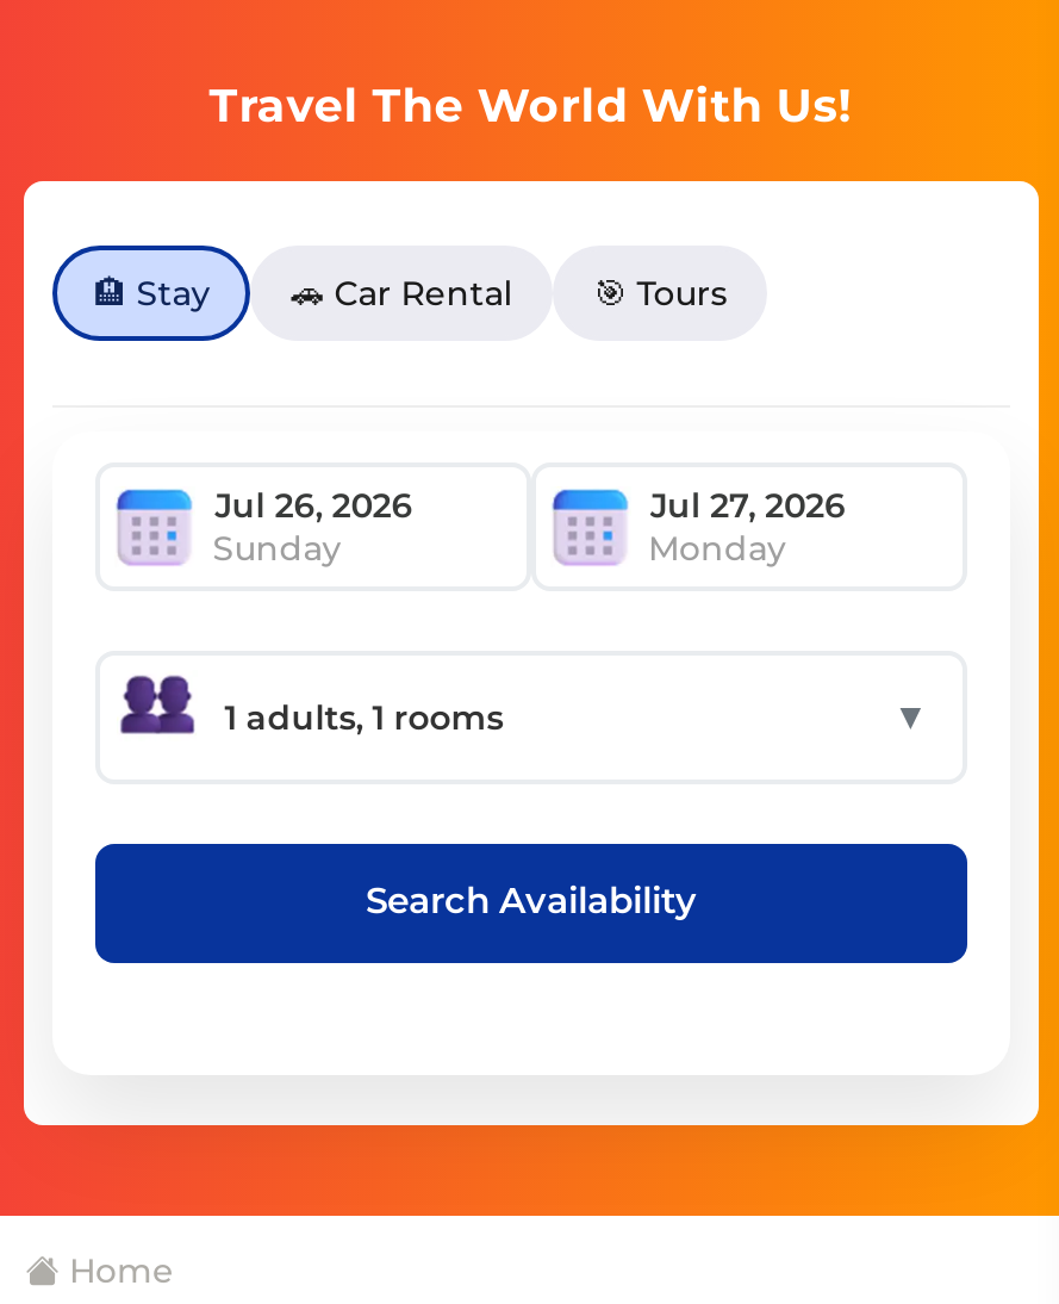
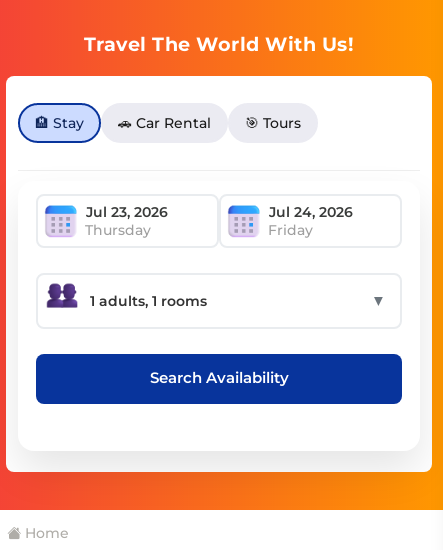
[213,526,786,569] Sunday | Monday -> [85,220,313,238] Thursday | Friday

